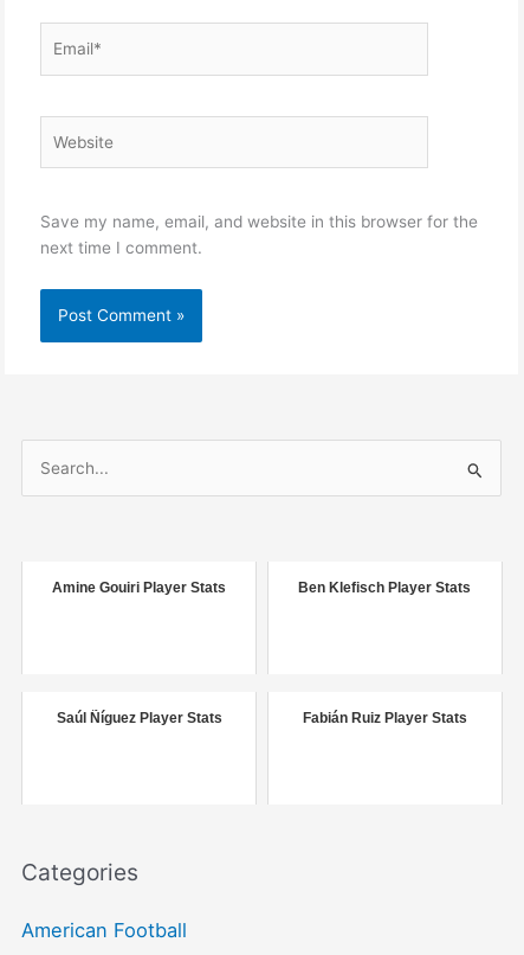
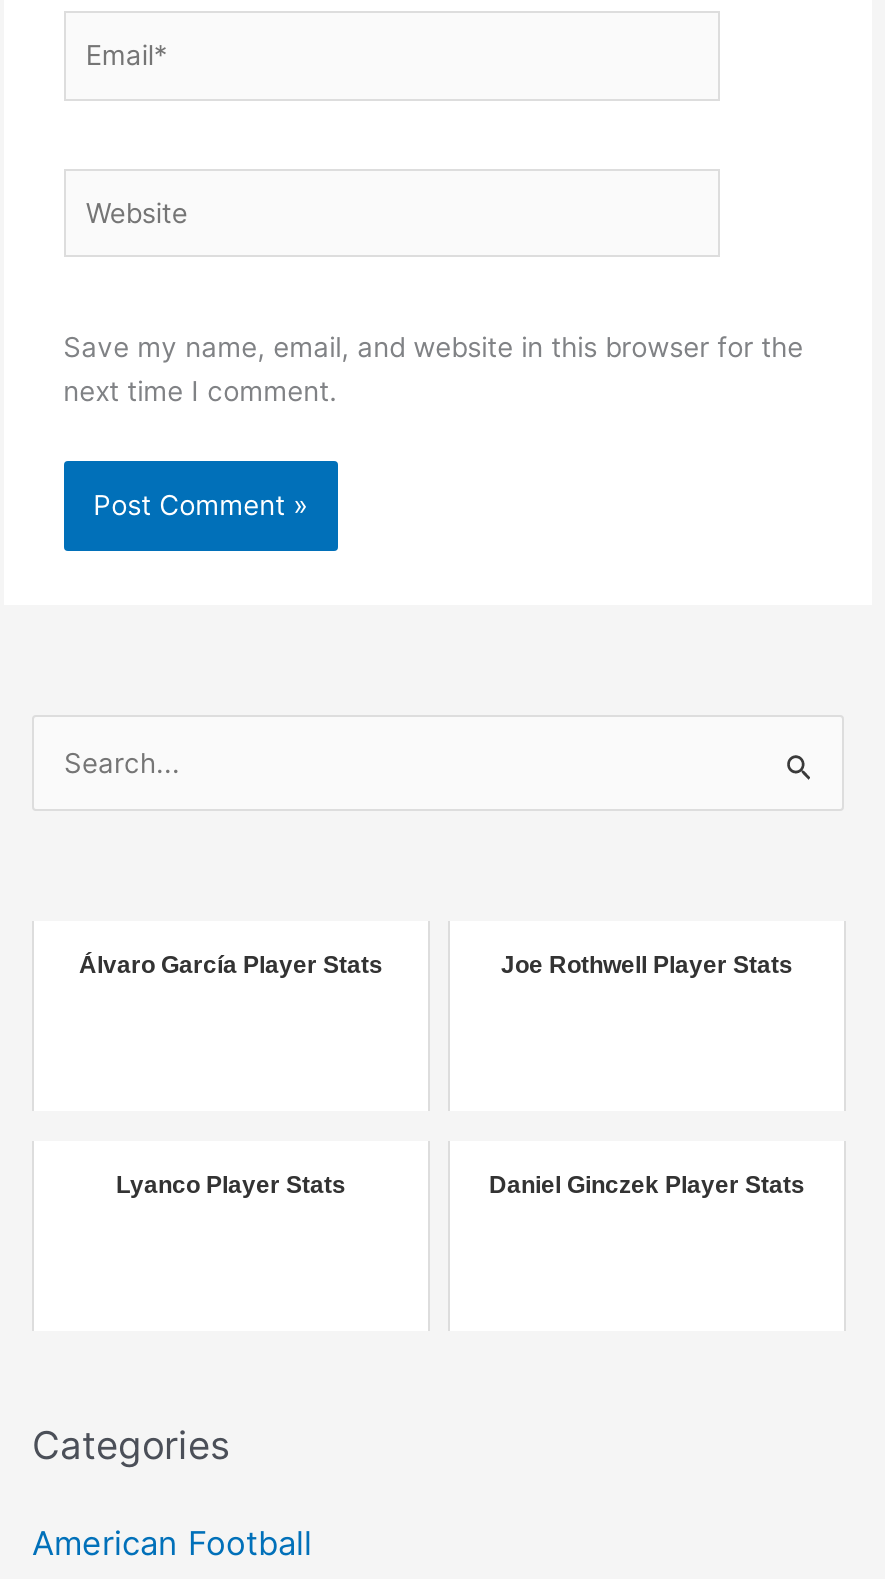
[52,579,471,596] Amine Gouiri Player Stats | Ben Klefisch Player Stats -> [79,951,793,979] Álvaro García Player Stats | Joe Rothwell Player Stats
[56,709,467,726] Saúl Ñíguez Player Stats | Fabián Ruiz Player Stats -> [116,1171,805,1199] Lyanco Player Stats | Daniel Ginczek Player Stats

